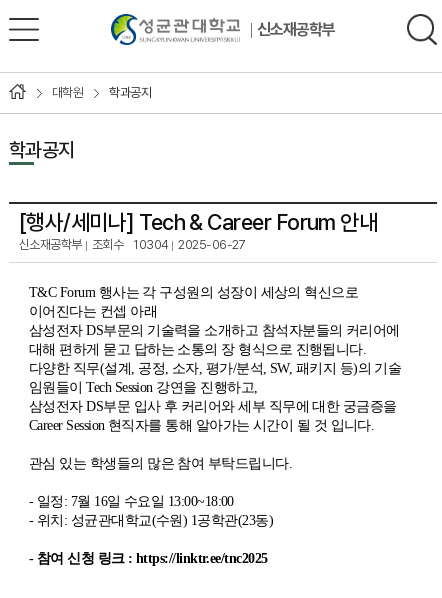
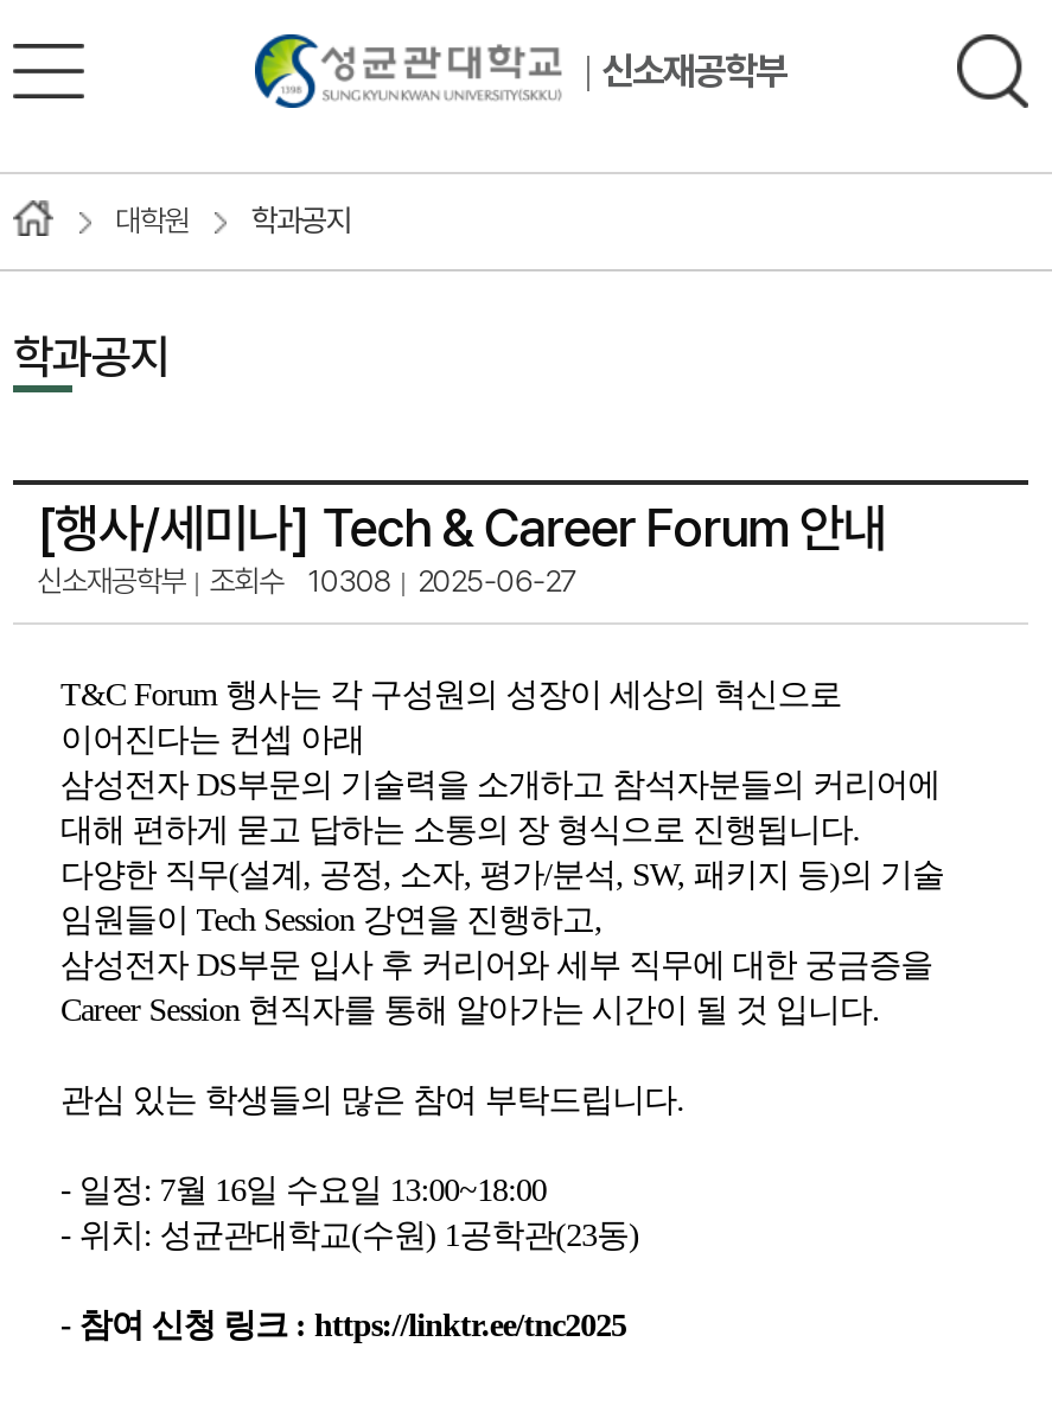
[19,237,245,252] 신소재공학부 조회수 10304 2025-06-27 -> [37,563,575,599] 신소재공학부 조회수 10308 2025-06-27

